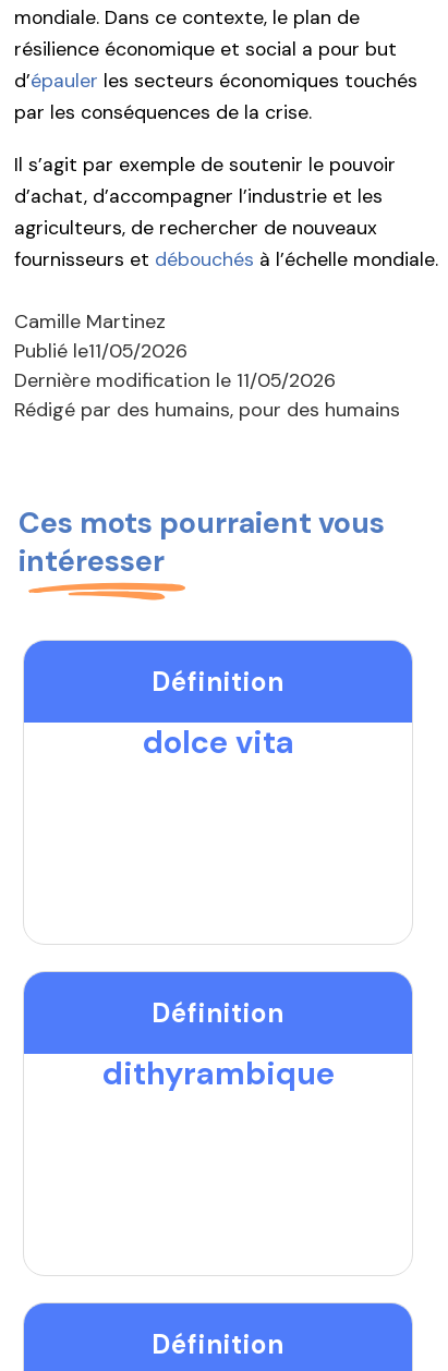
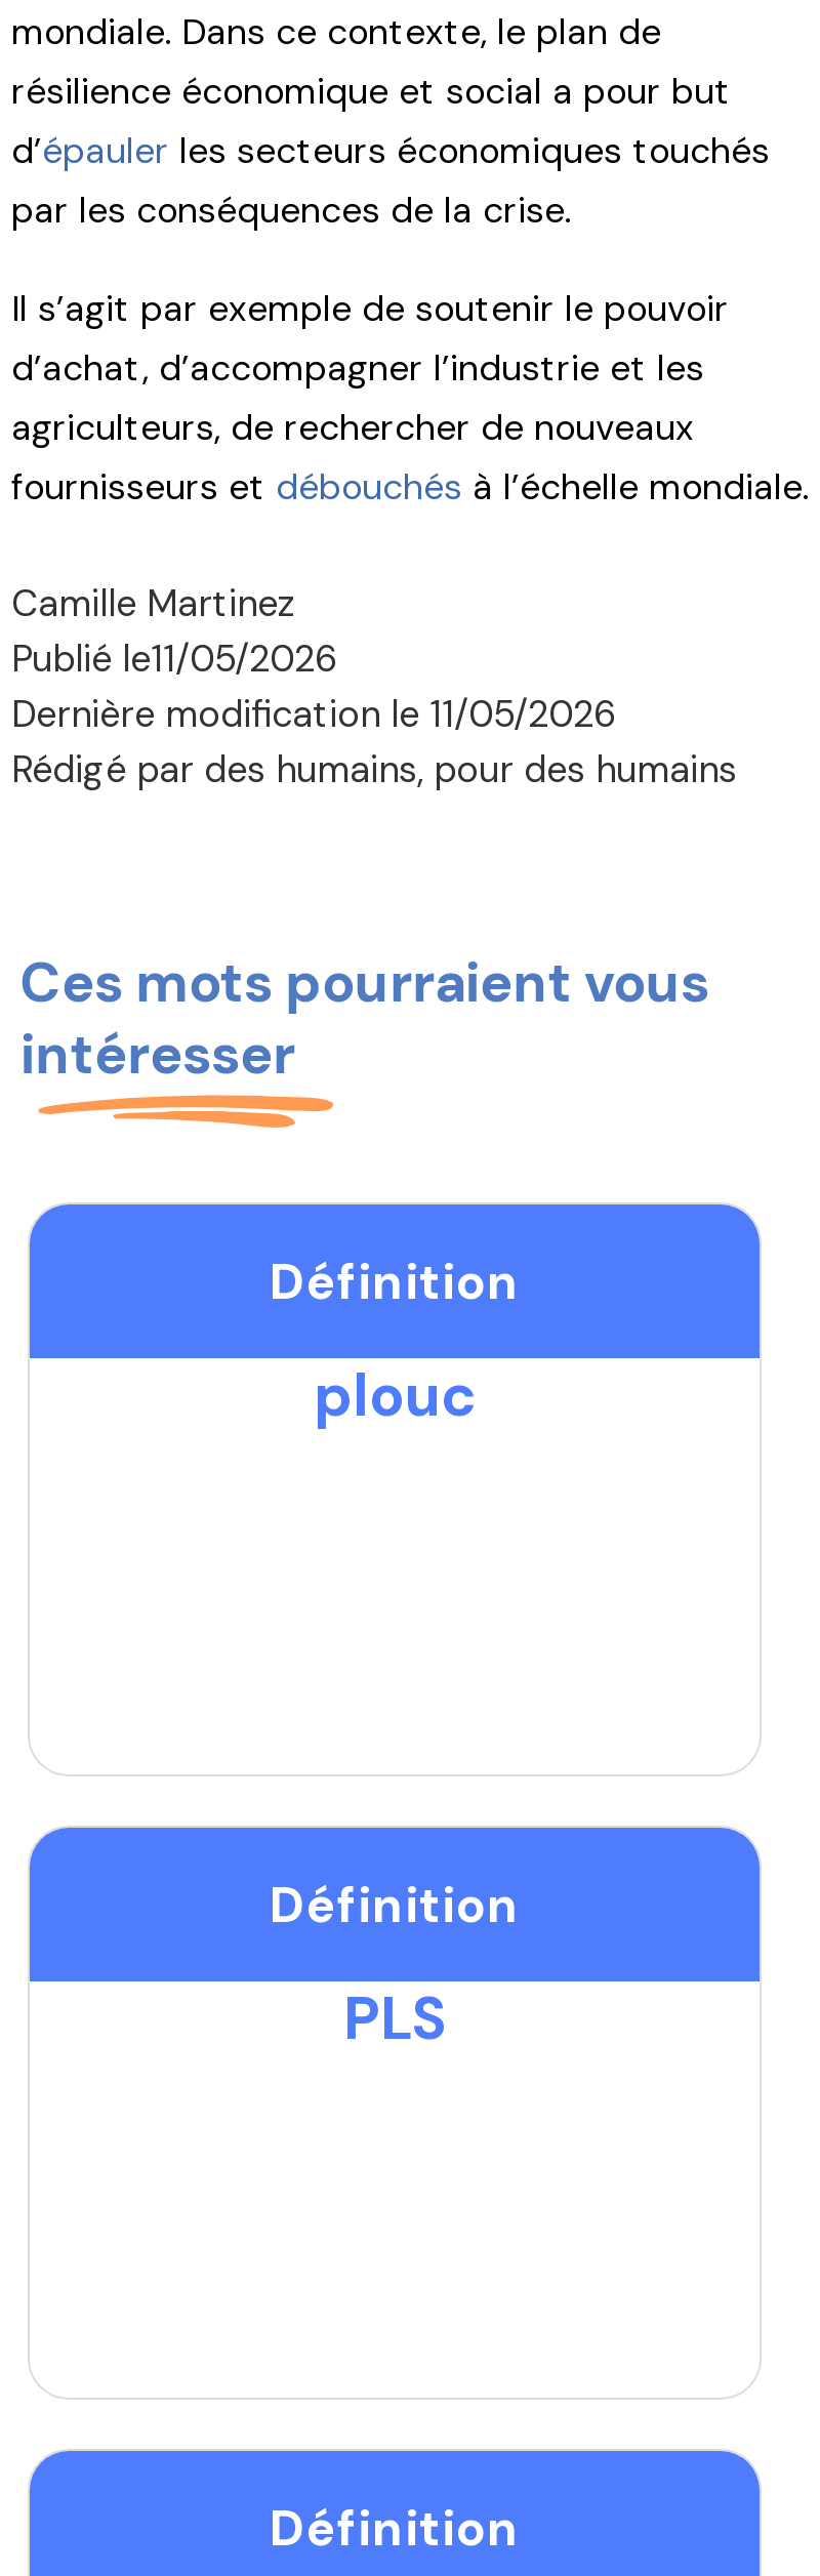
[142,721,294,763] dolce vita -> [314,1356,476,1433] plouc
[102,1052,334,1094] dithyrambique -> [343,1979,446,2057] PLS

